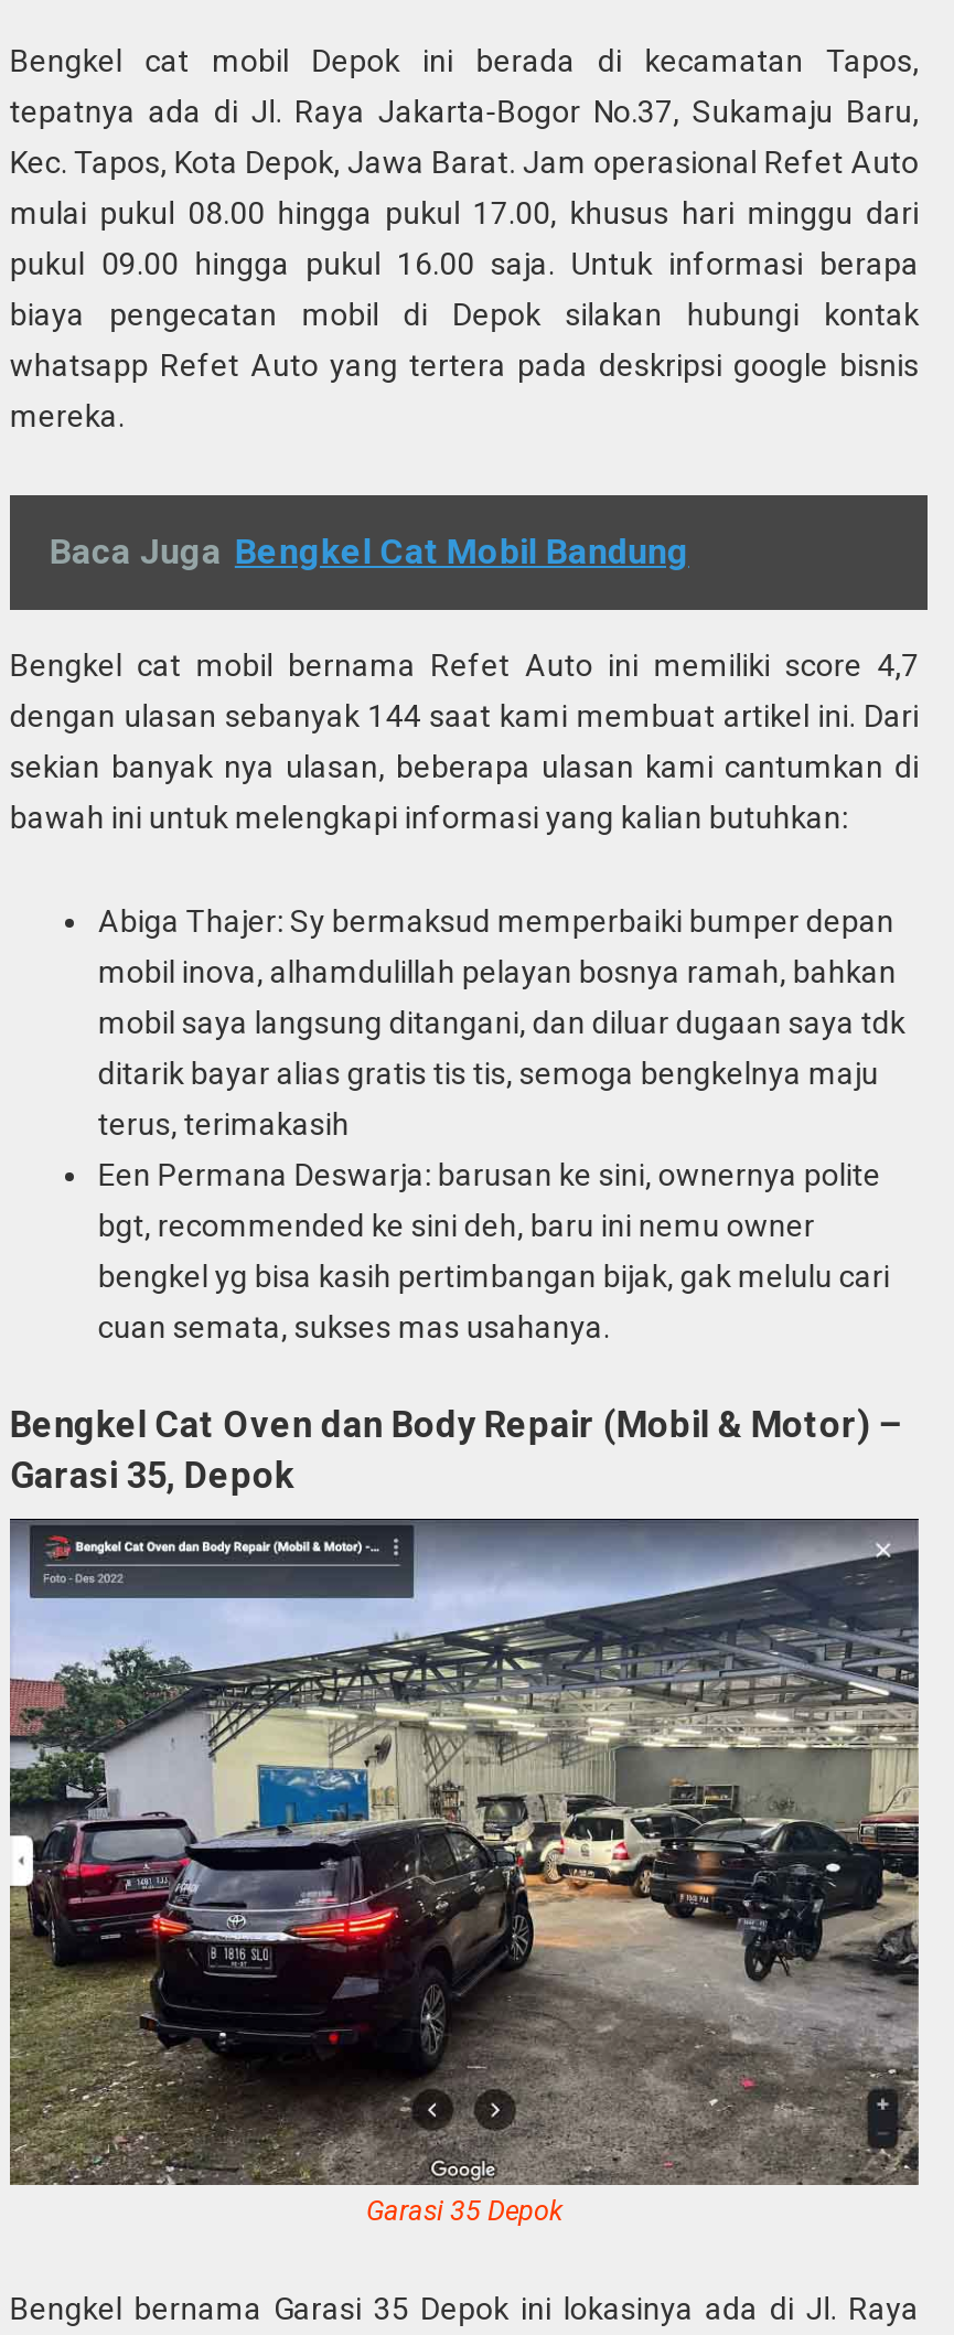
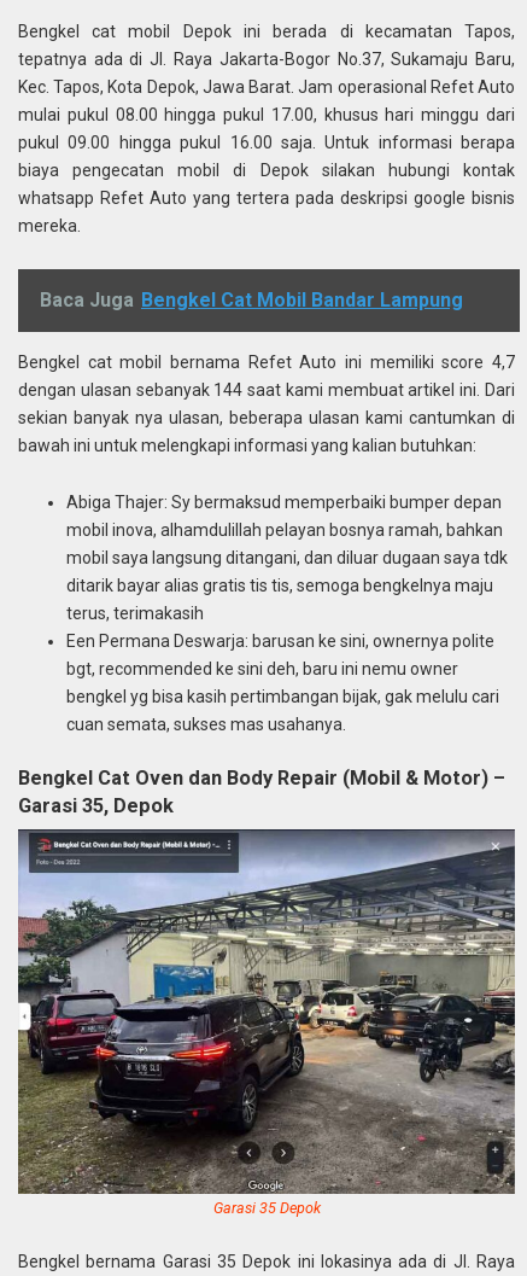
[49,531,689,573] Baca Juga Bengkel Cat Mobil Bandung -> [40,288,463,311] Baca Juga Bengkel Cat Mobil Bandar Lampung

